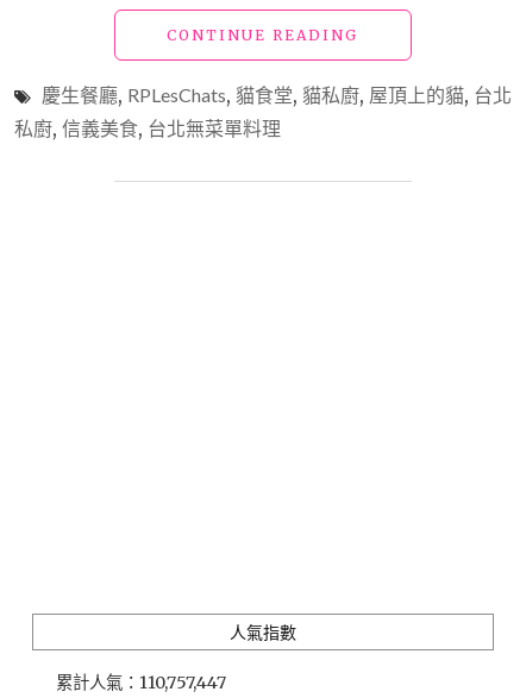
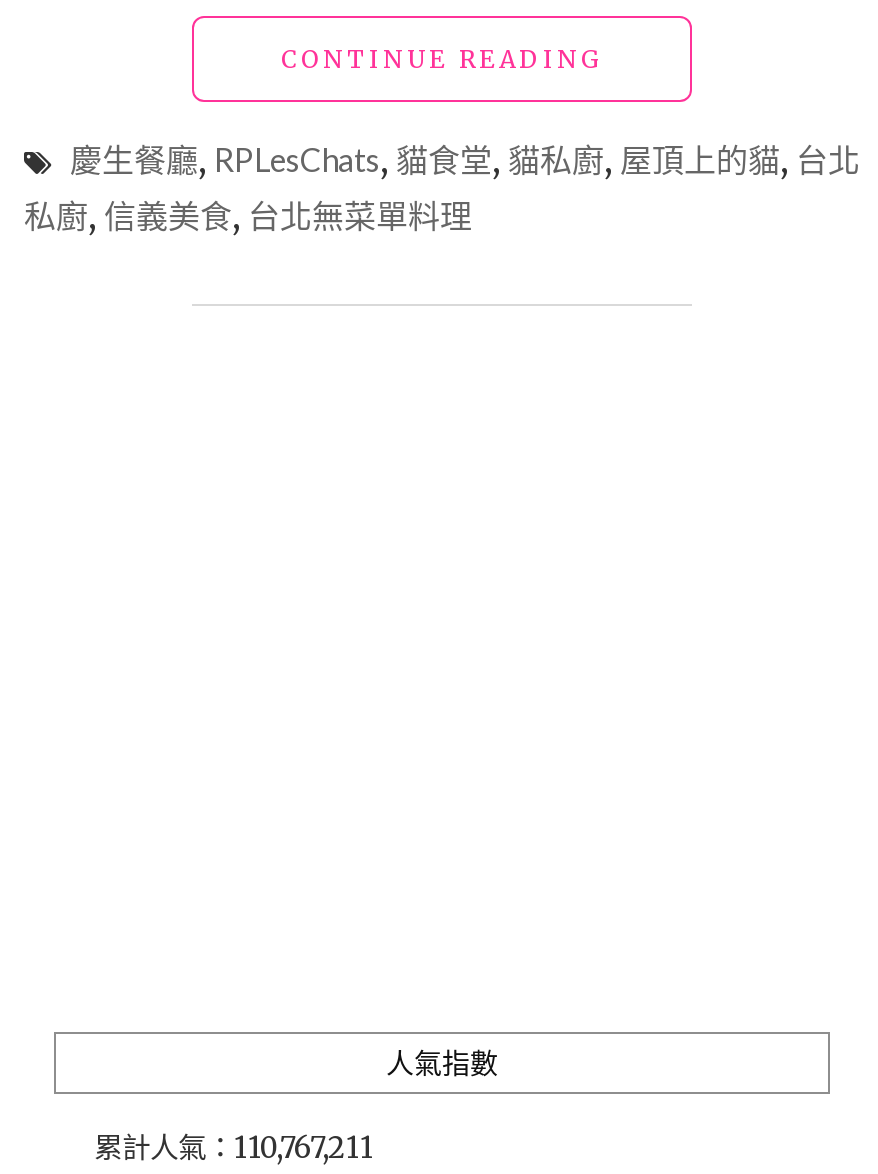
[56,672,226,693] 累計人氣：110,757,447 -> [94,1130,374,1166] 累計人氣：110,767,211

